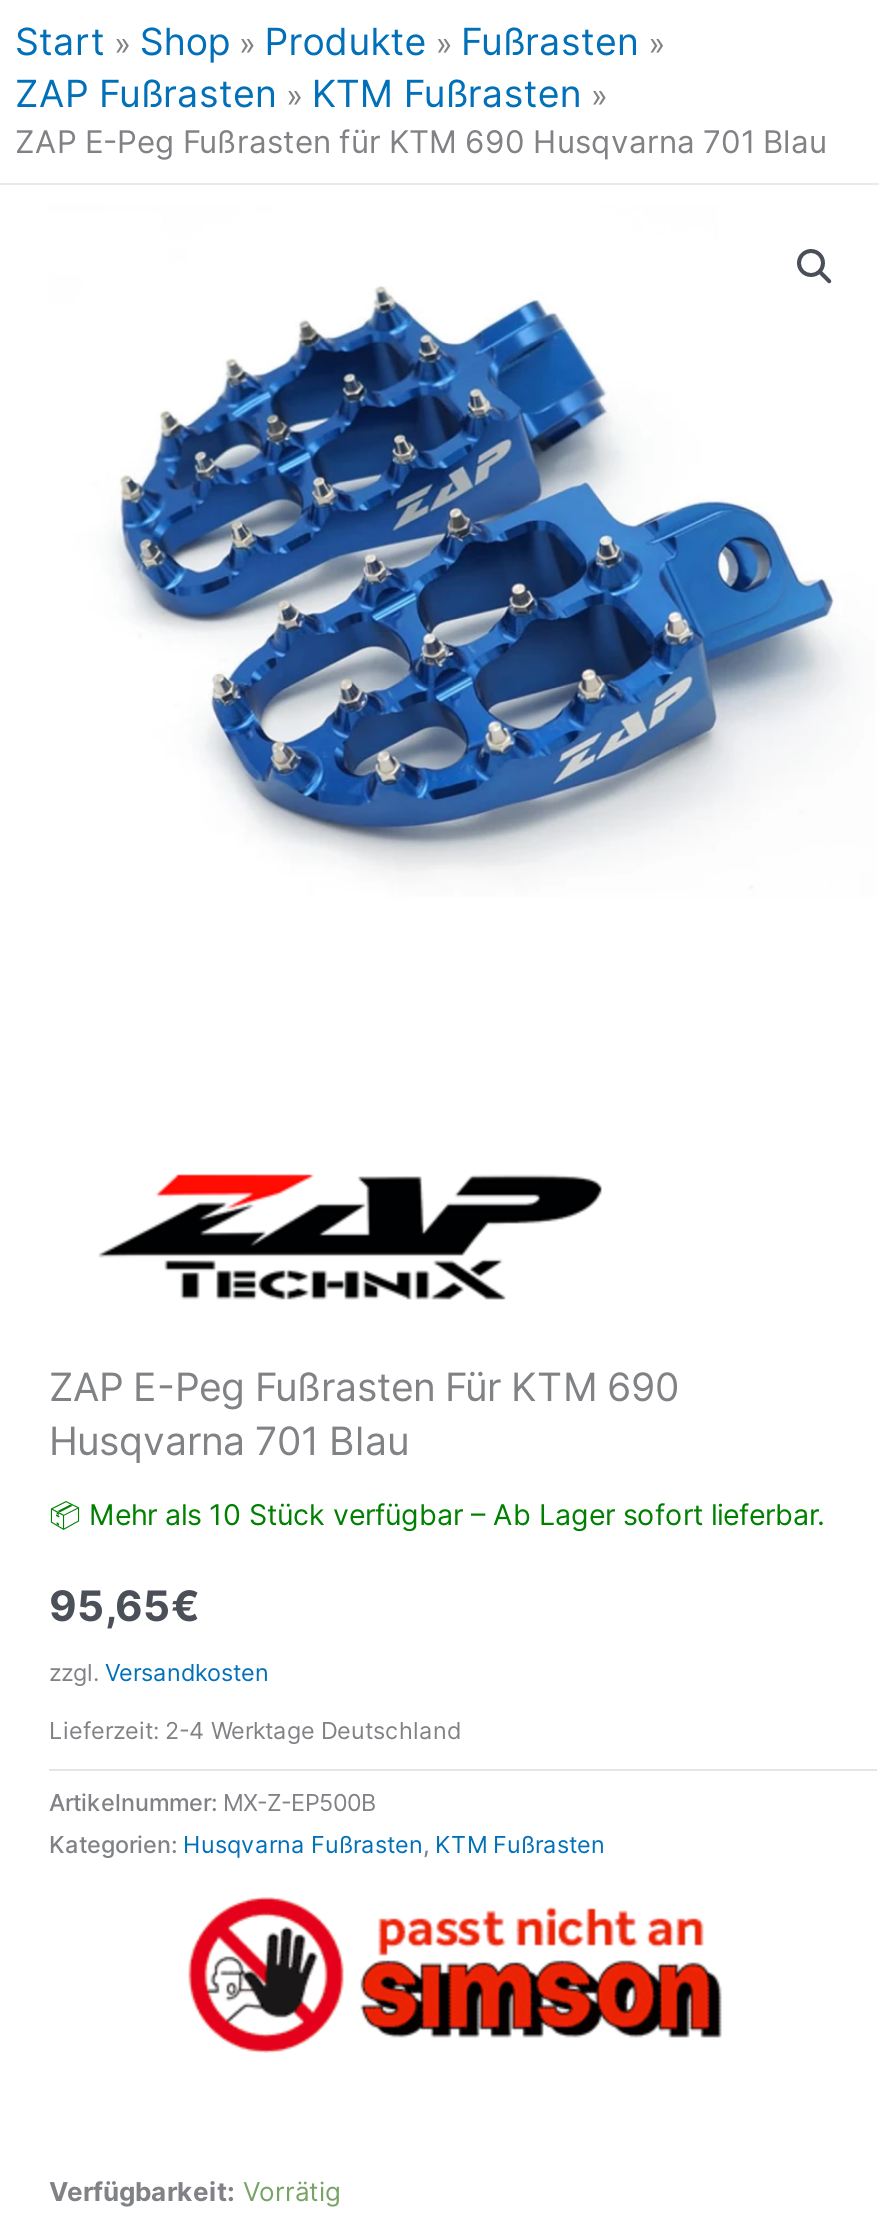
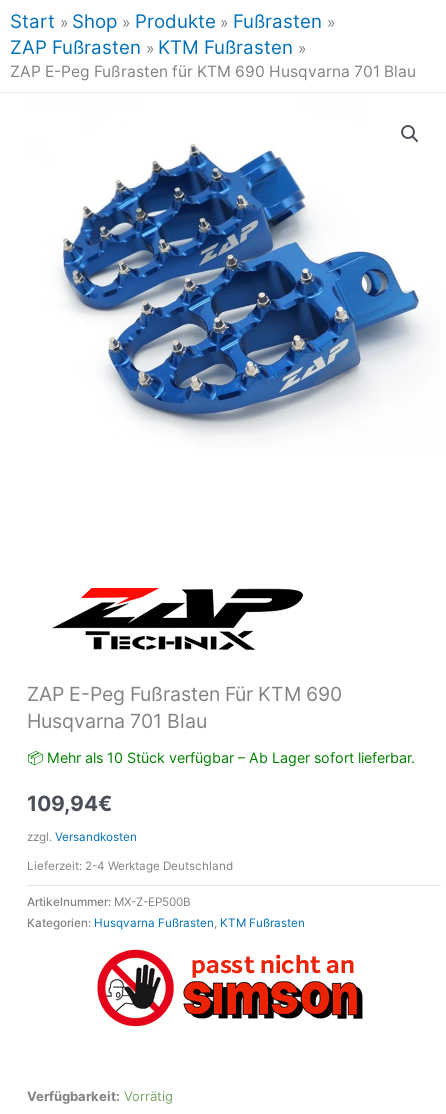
[49,1582,199,1632] 95,65€ -> [27,791,112,816] 109,94€

